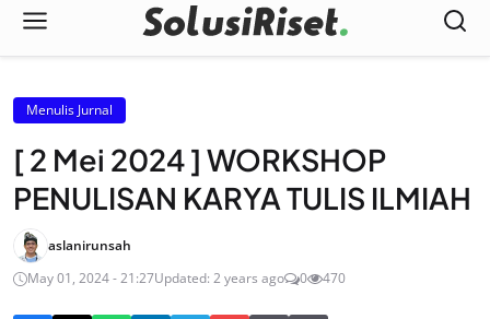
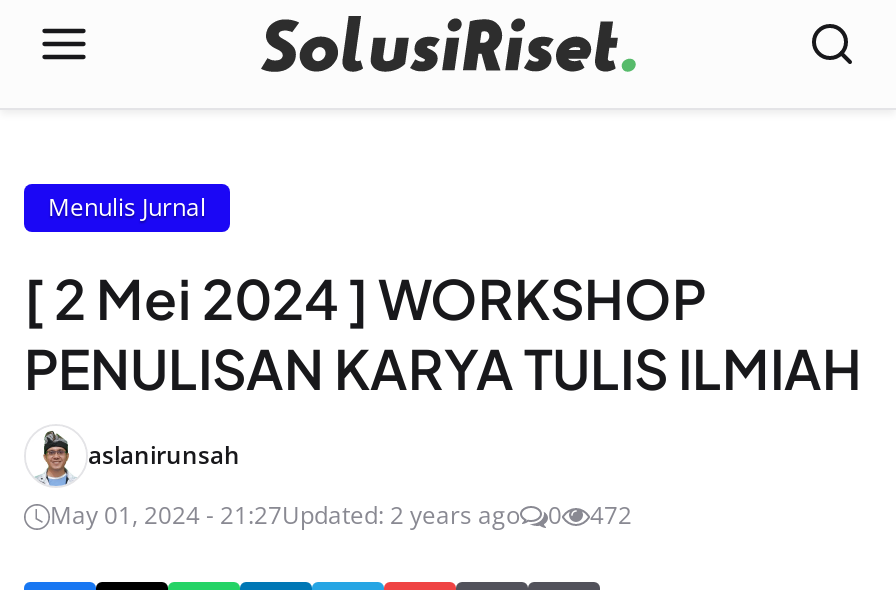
[27,269,346,287] May 01, 2024 - 21:27Updated: 2 years ago 0 470 -> [50,498,632,532] May 01, 2024 - 21:27Updated: 2 years ago 0 472

